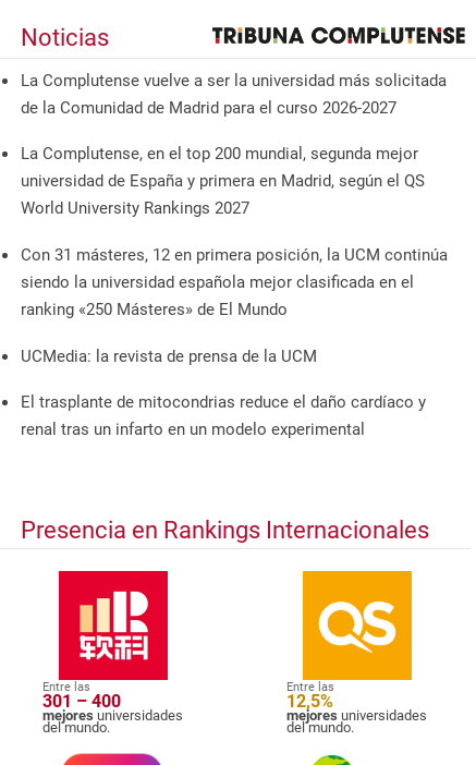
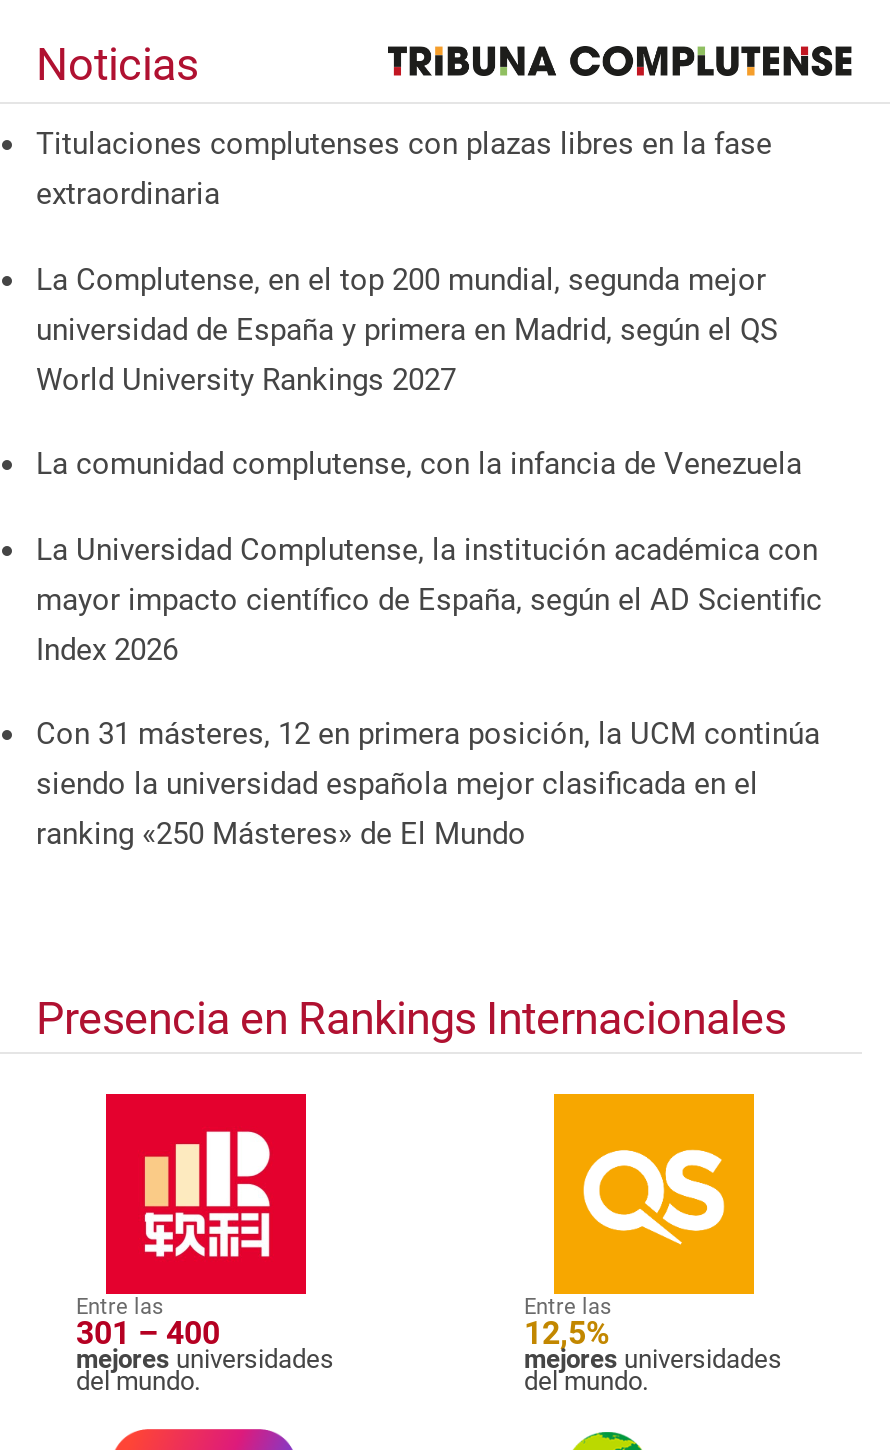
[21,71,447,117] La Complutense vuelve a ser la universidad más solicitada | de la Comunidad de Madrid para el curso 2026-2027 -> [36,126,772,212] Titulaciones complutenses con plazas libres en la fase | extraordinaria
none -> [36,446,822,667] La comunidad complutense, con la infancia de Venezuela | La Universidad Complutense, la institución académica con | mayor impacto científico de España, según el AD Scientific | Index 2026
moved [21,245,448,319] -> [36,716,820,852]: Con 31 másteres, 12 en primera posición, la UCM continúa | siendo la universidad española mejor clasificada en el | ranking «250 Másteres» de El Mundo
[21,346,426,439] UCMedia: la revista de prensa de la UCM | El trasplante de mitocondrias reduce el daño cardíaco y | renal tras un infarto en un modelo experimental -> none

